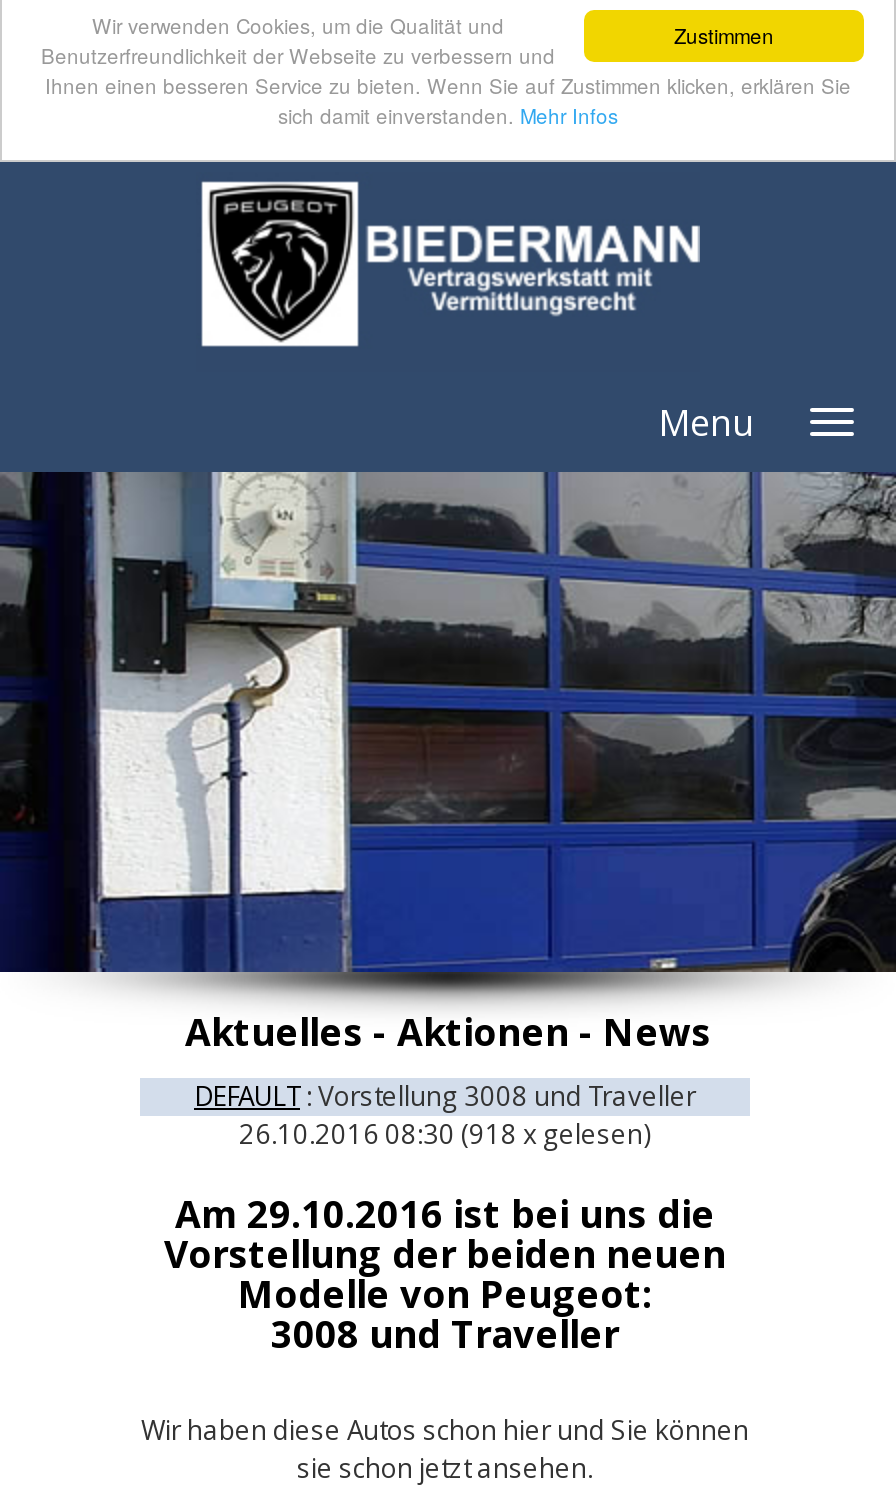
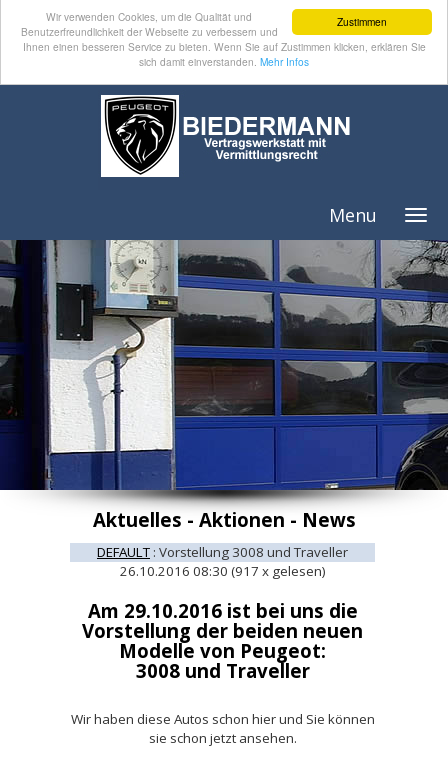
[239,1117,651,1153] 26.10.2016 08:30 (918 x gelesen) -> [119,562,325,580] 26.10.2016 08:30 (917 x gelesen)

